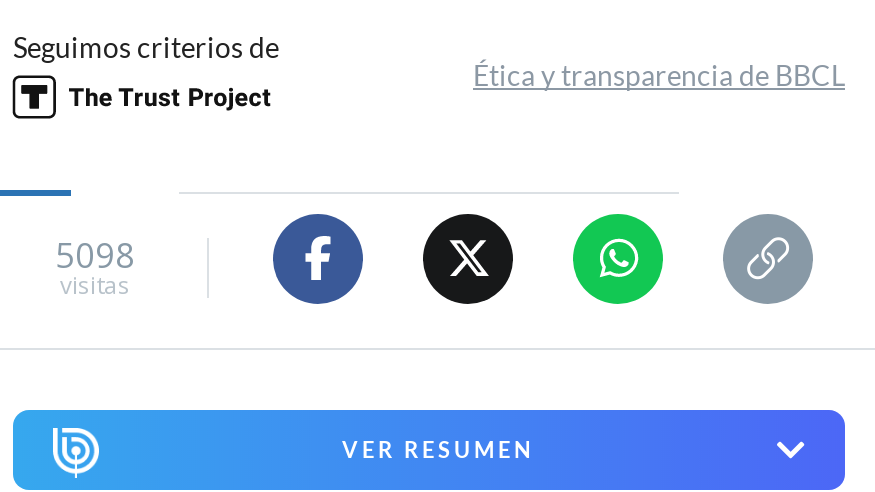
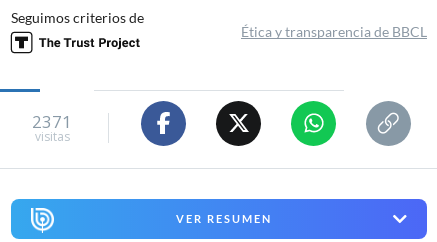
[55,232,135,278] 5098 -> [32,110,72,133] 2371

